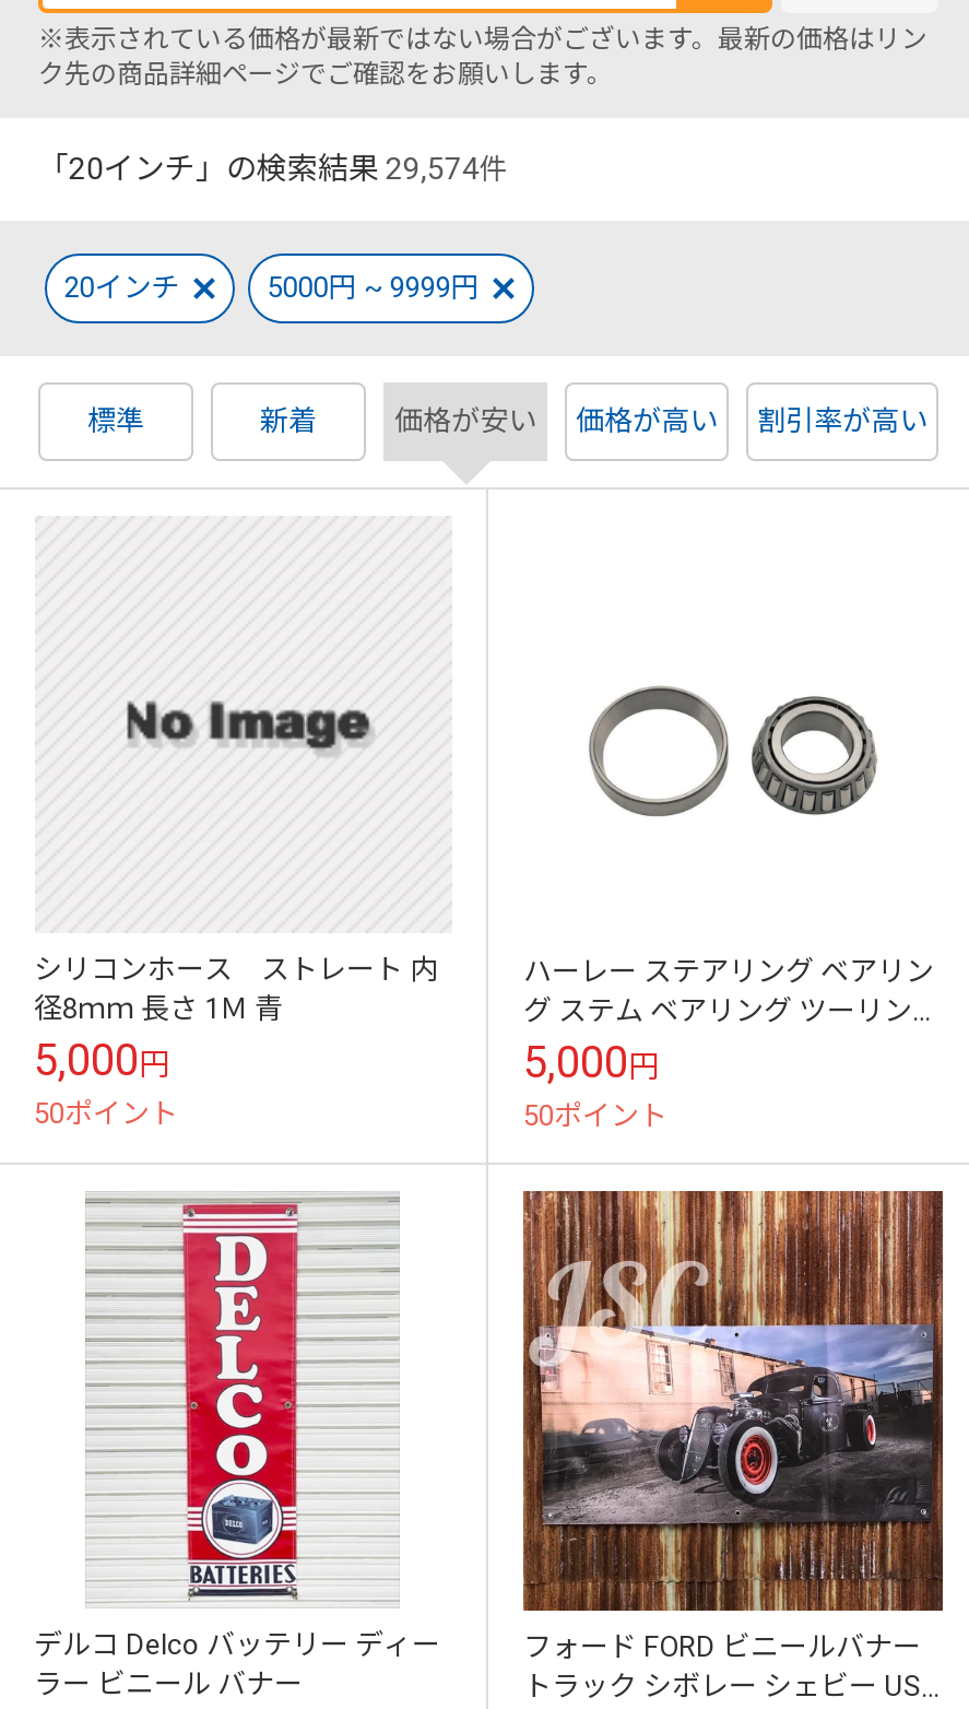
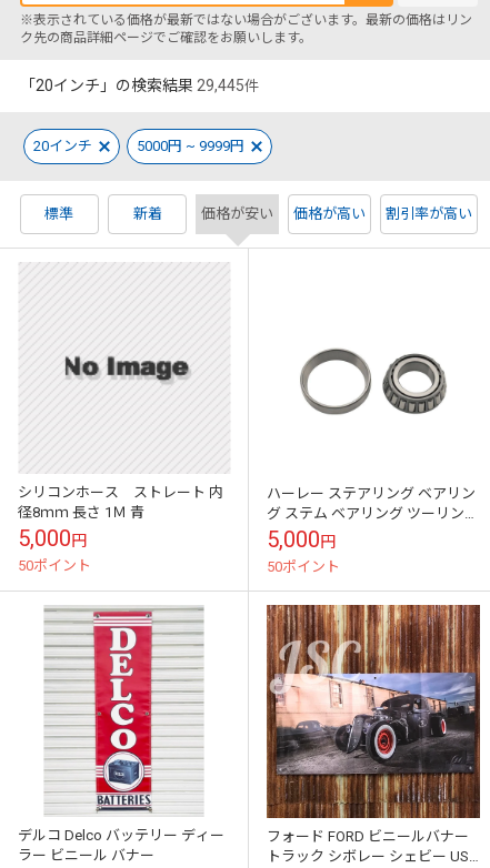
[38,151,508,186] 「20インチ」の検索結果29,574件 -> [20,77,259,94] 「20インチ」の検索結果29,445件

